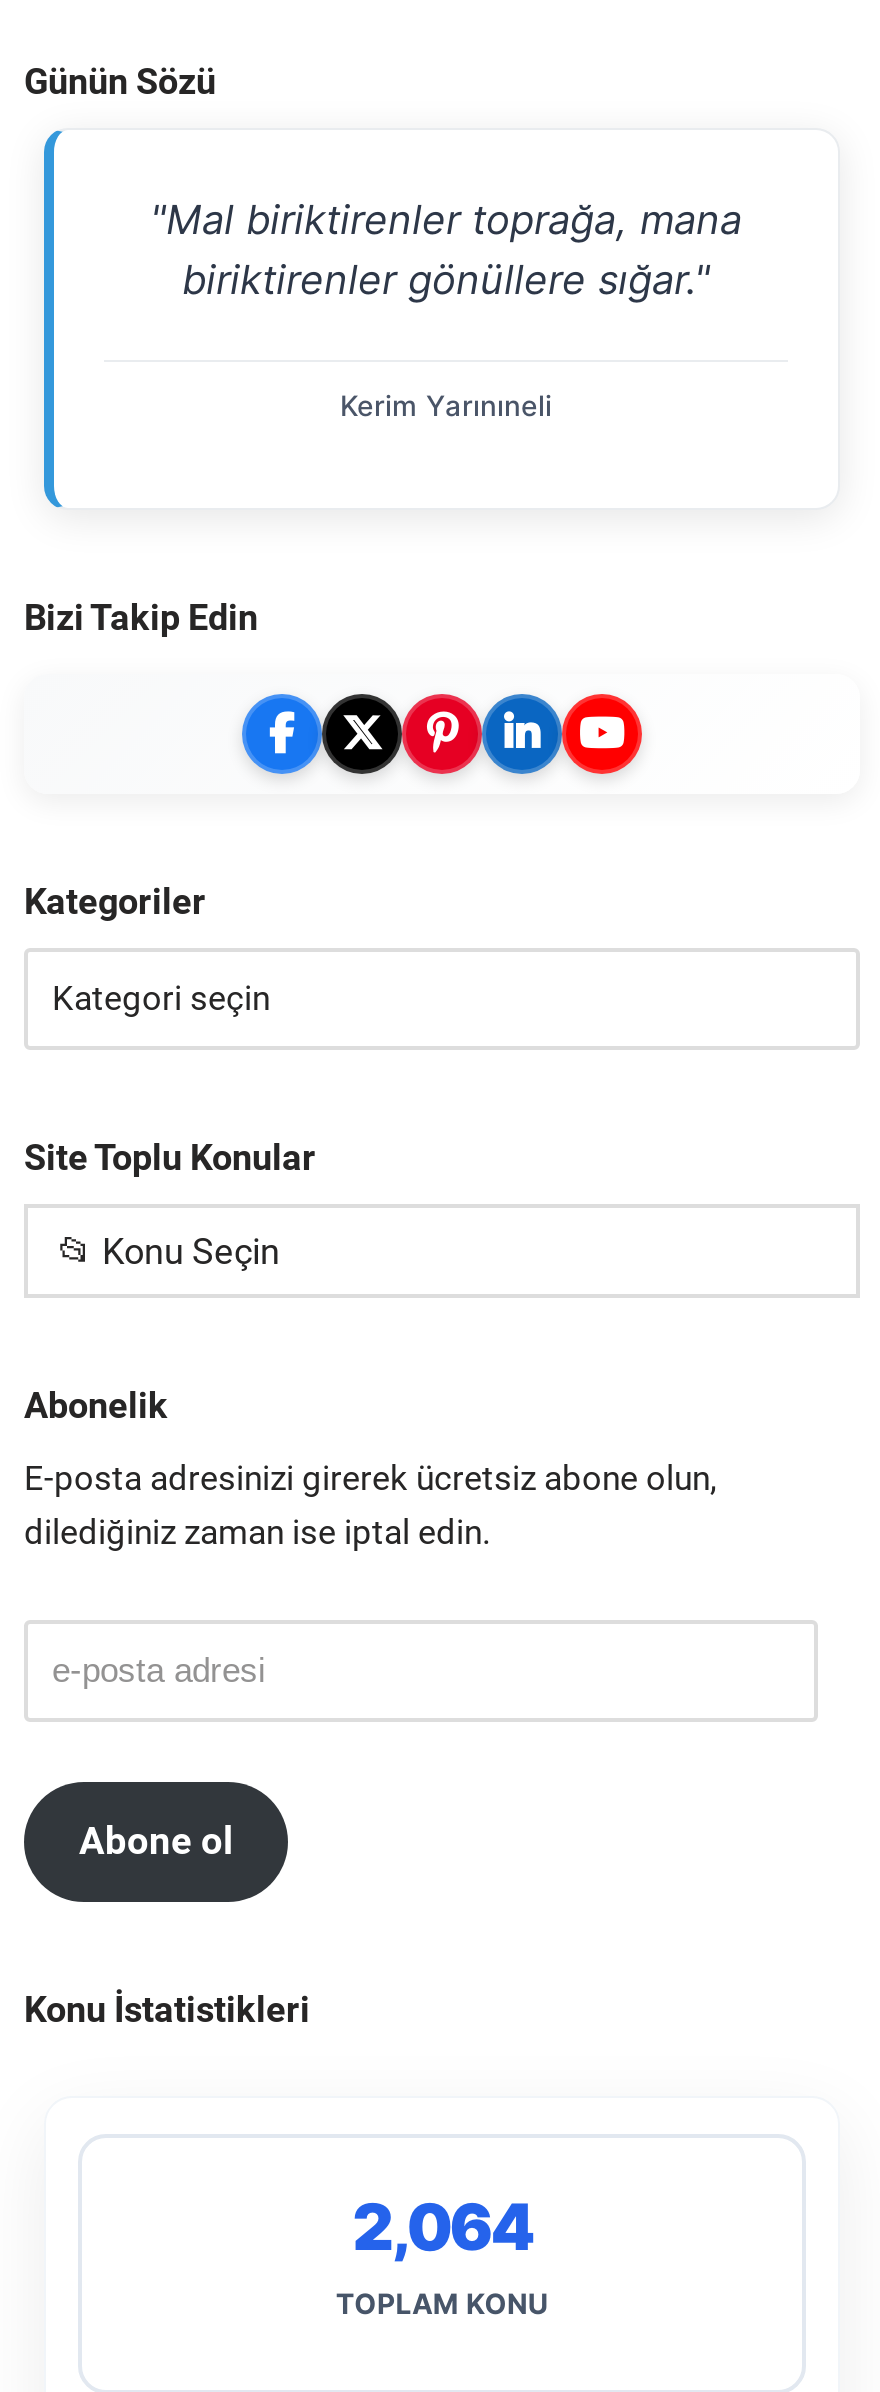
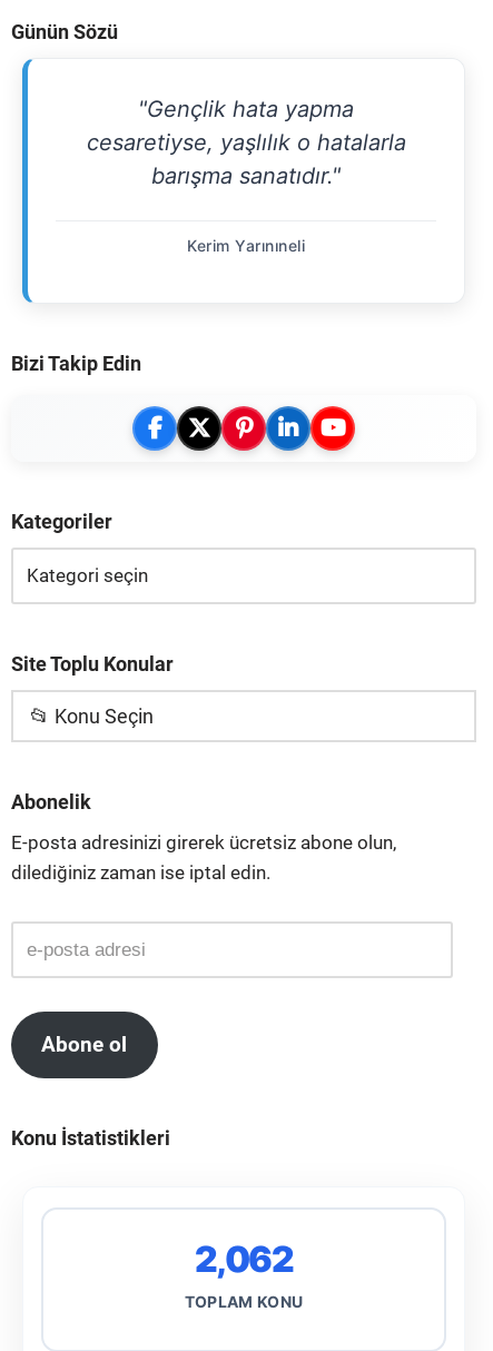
[150,196,742,304] "Mal biriktirenler toprağa, mana | biriktirenler gönüllere sığar." -> [86,96,406,189] "Gençlik hata yapma | cesaretiyse, yaşlılık o hatalarla | barışma sanatıdır."
[352,2188,532,2266] 2,064 -> [195,1237,293,1281] 2,062

